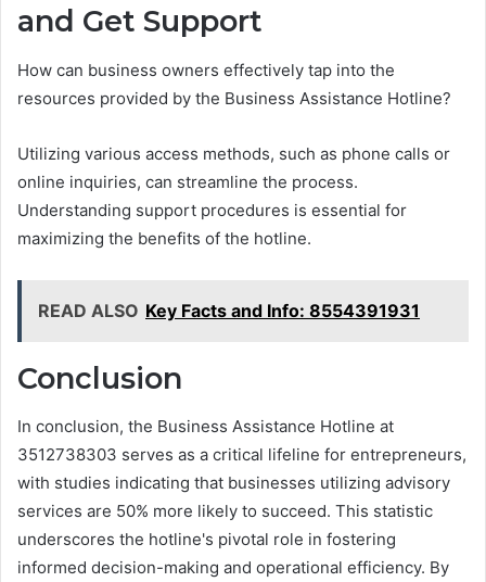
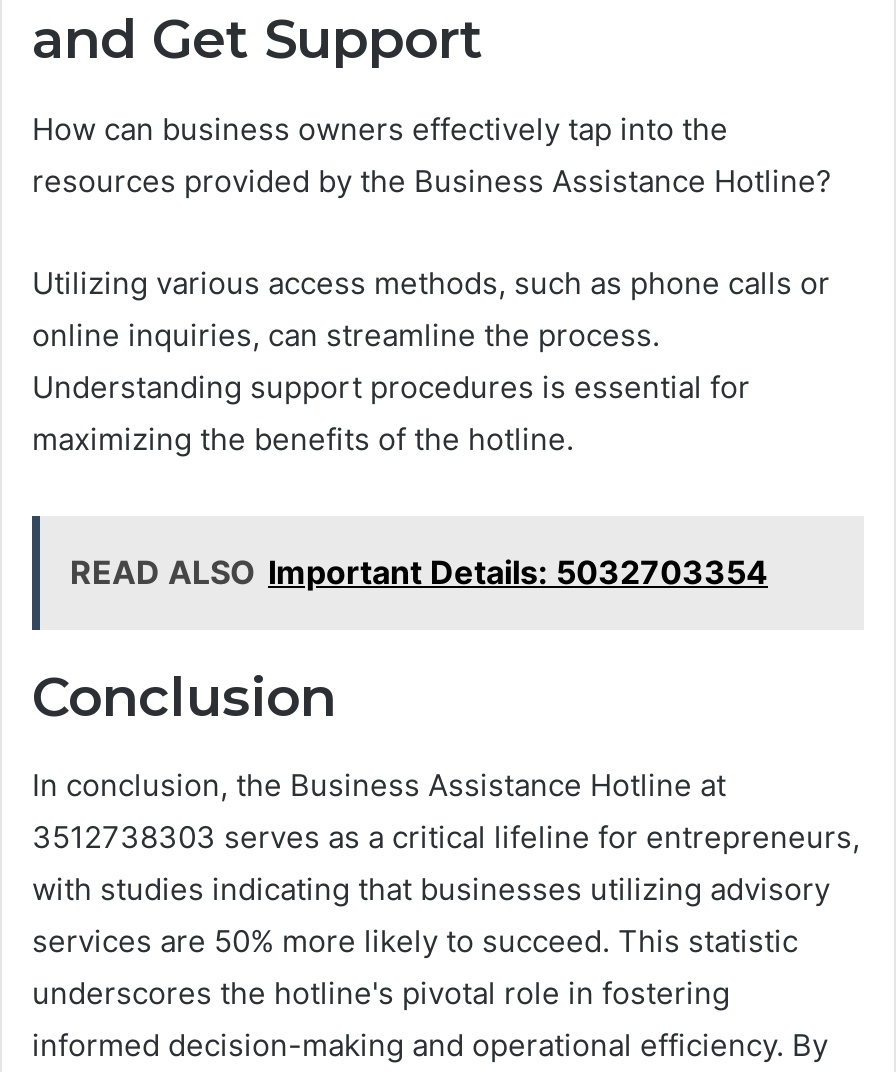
[38,299,420,321] READ ALSO Key Facts and Info: 8554391931 -> [70,551,768,591] READ ALSO Important Details: 5032703354

